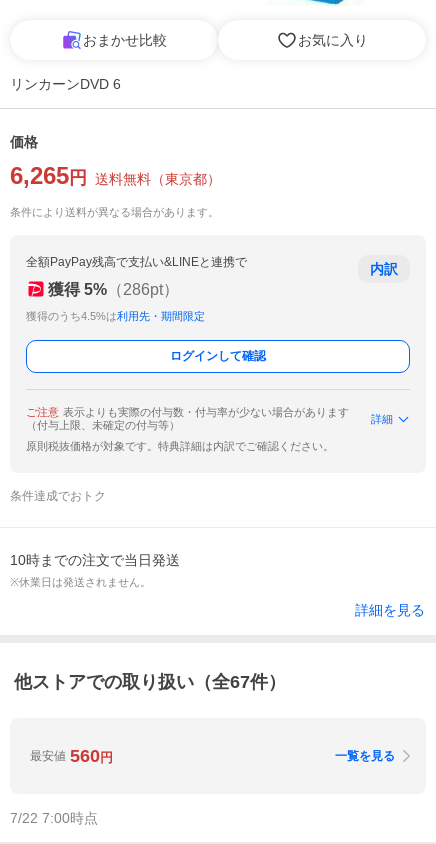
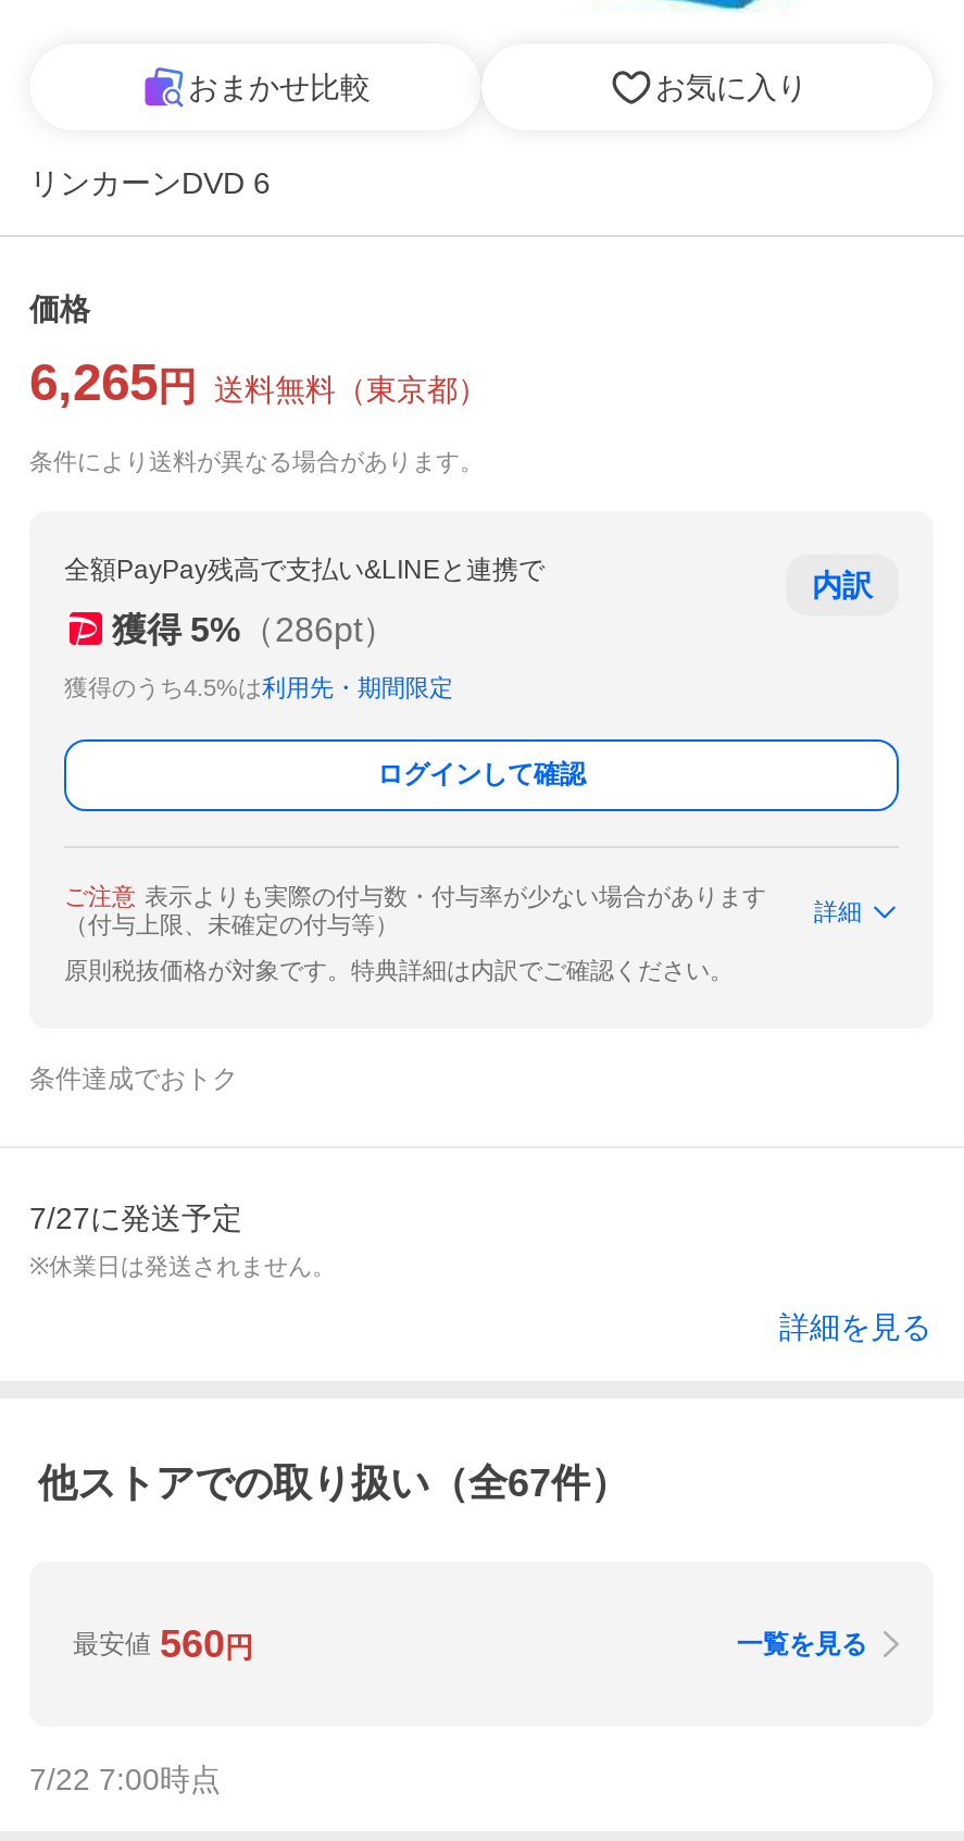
[10,552,180,568] 10時までの注文で当日発送 -> [29,1201,242,1235] 7/27に発送予定

